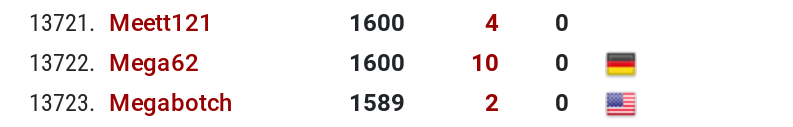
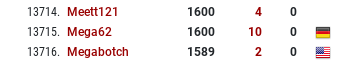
[29,9,213,37] 13721. Meett121 -> [27,5,119,19] 13714. Meett121
[29,49,199,77] 13722. Mega62 -> [27,25,112,39] 13715. Mega62
[29,89,233,117] 13723. Megabotch -> [27,45,129,59] 13716. Megabotch

